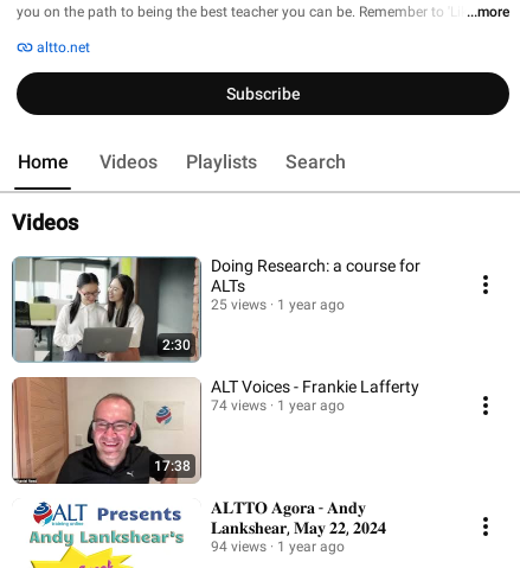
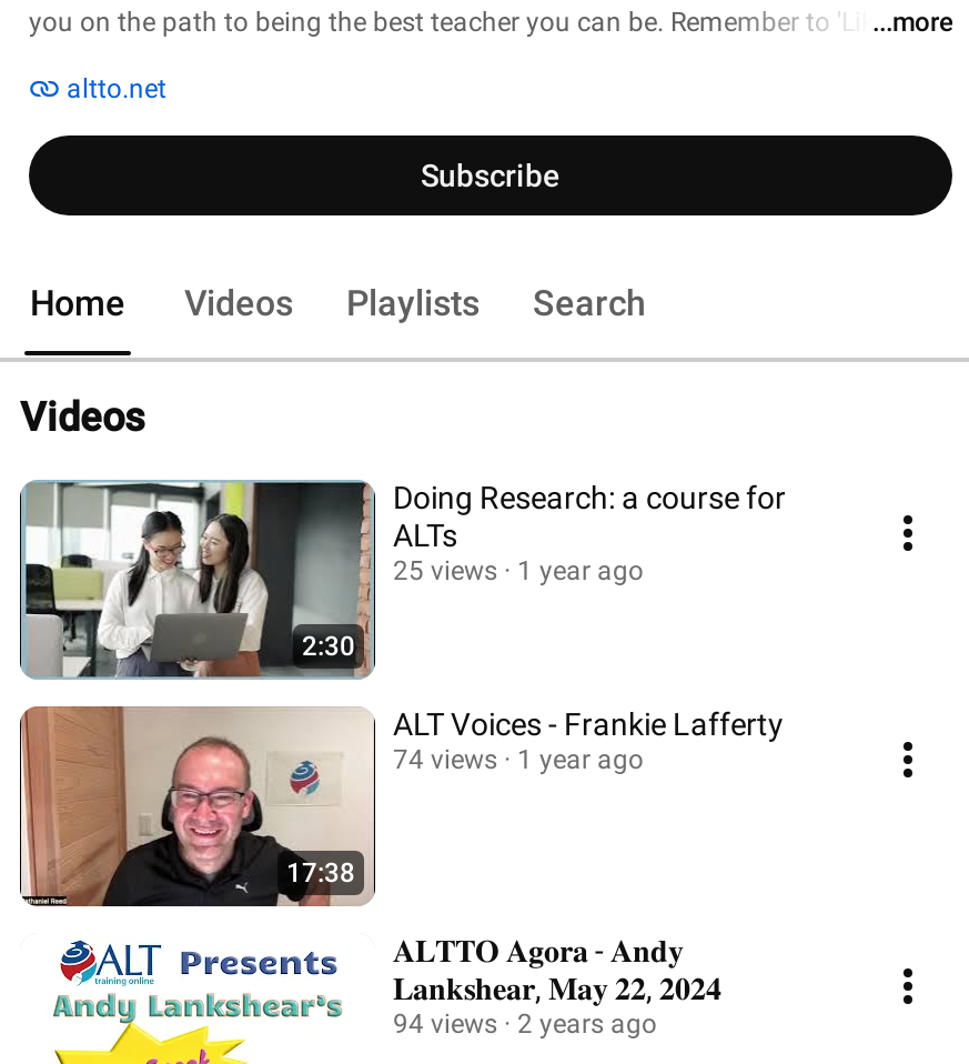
[211,538,345,555] 94 views 1 year ago -> [393,1008,657,1040] 94 views 2 years ago

